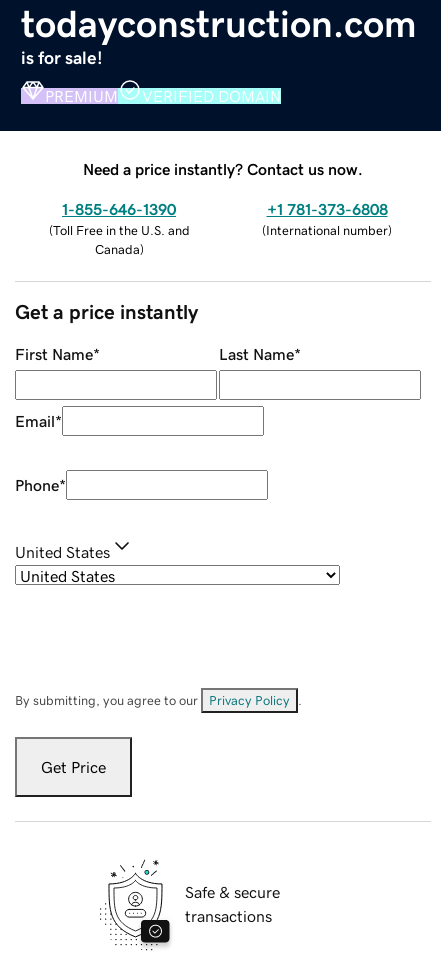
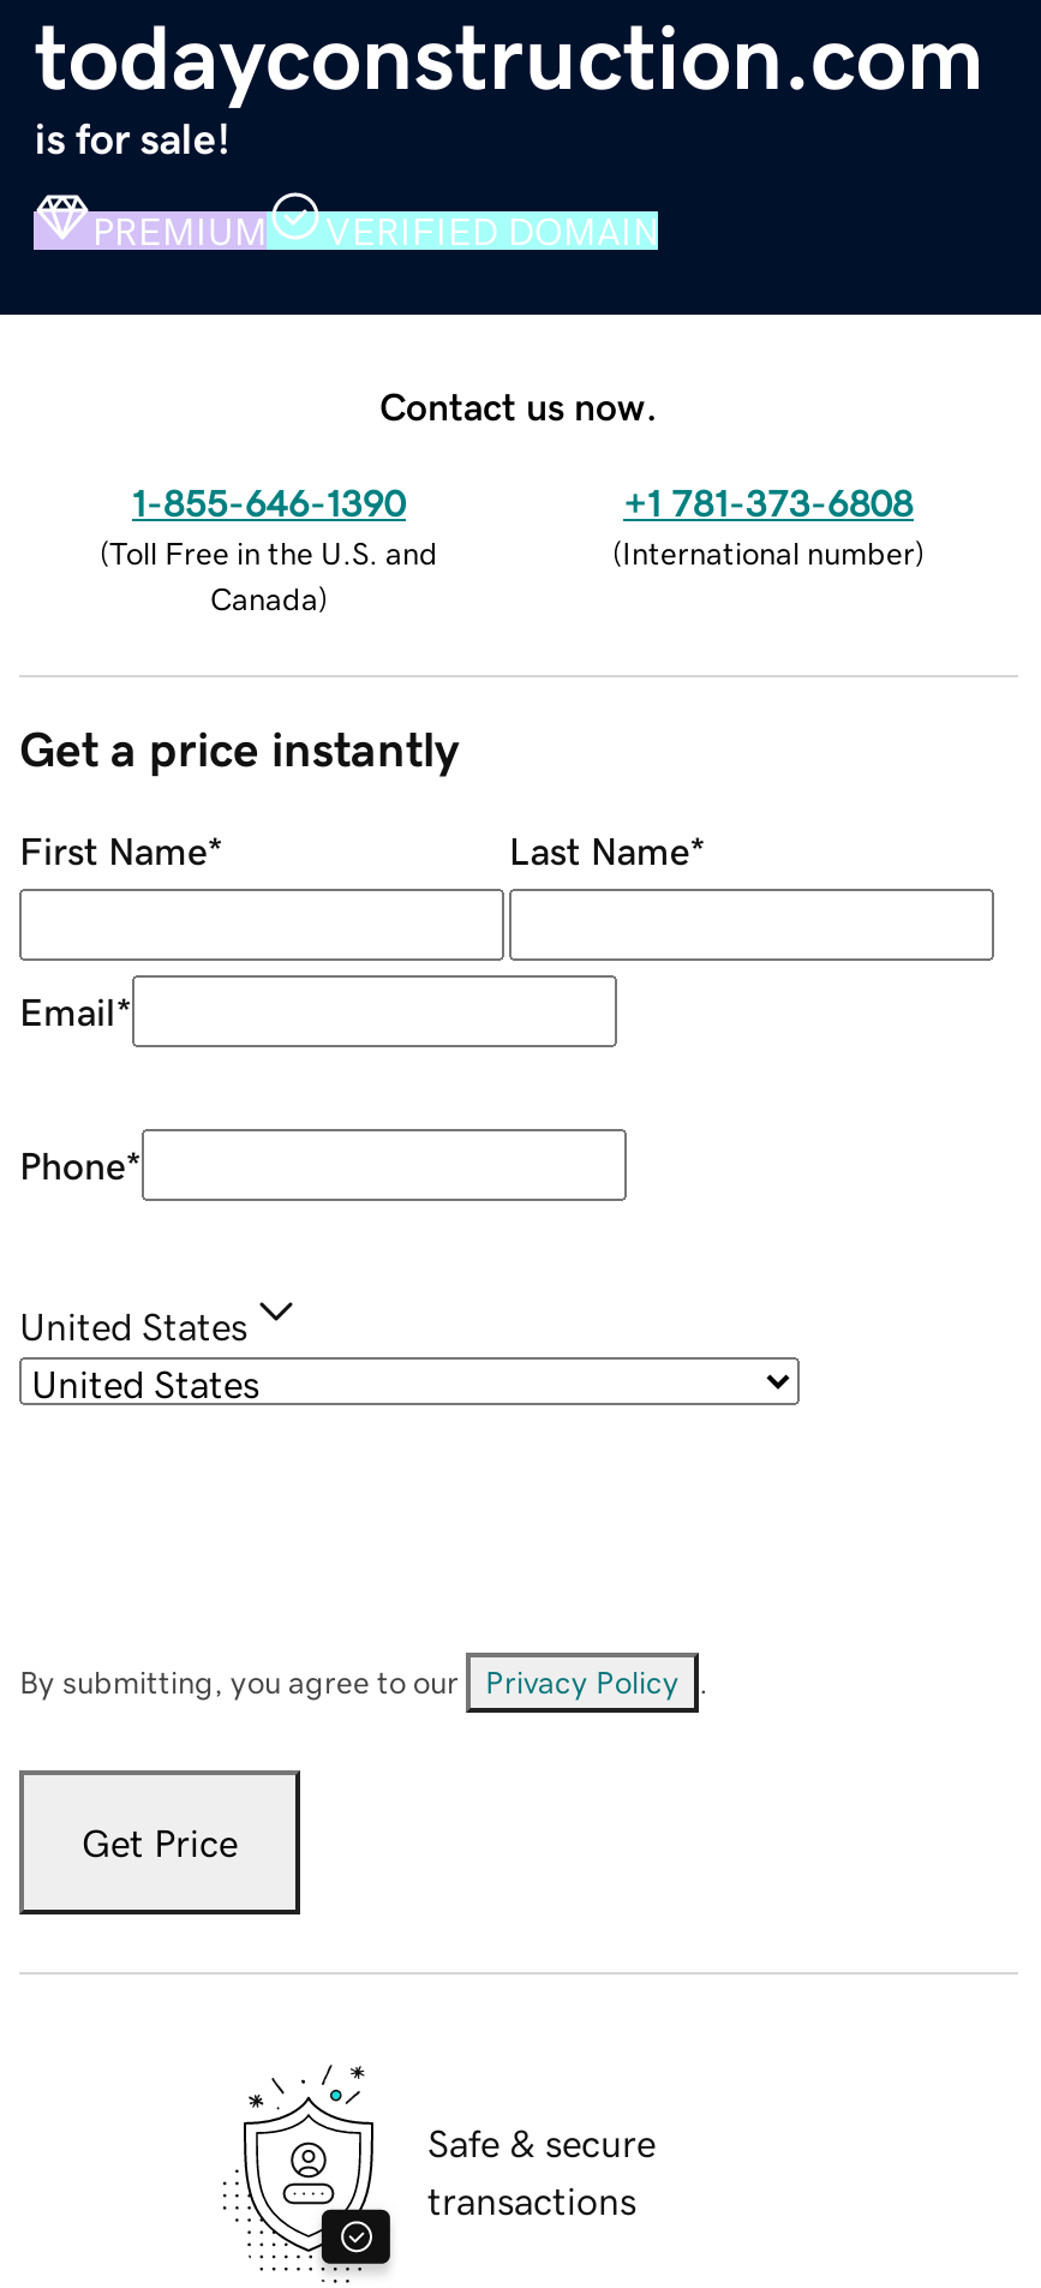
[83,161,363,177] Need a price instantly? Contact us now. -> [379,386,658,424] Contact us now.

